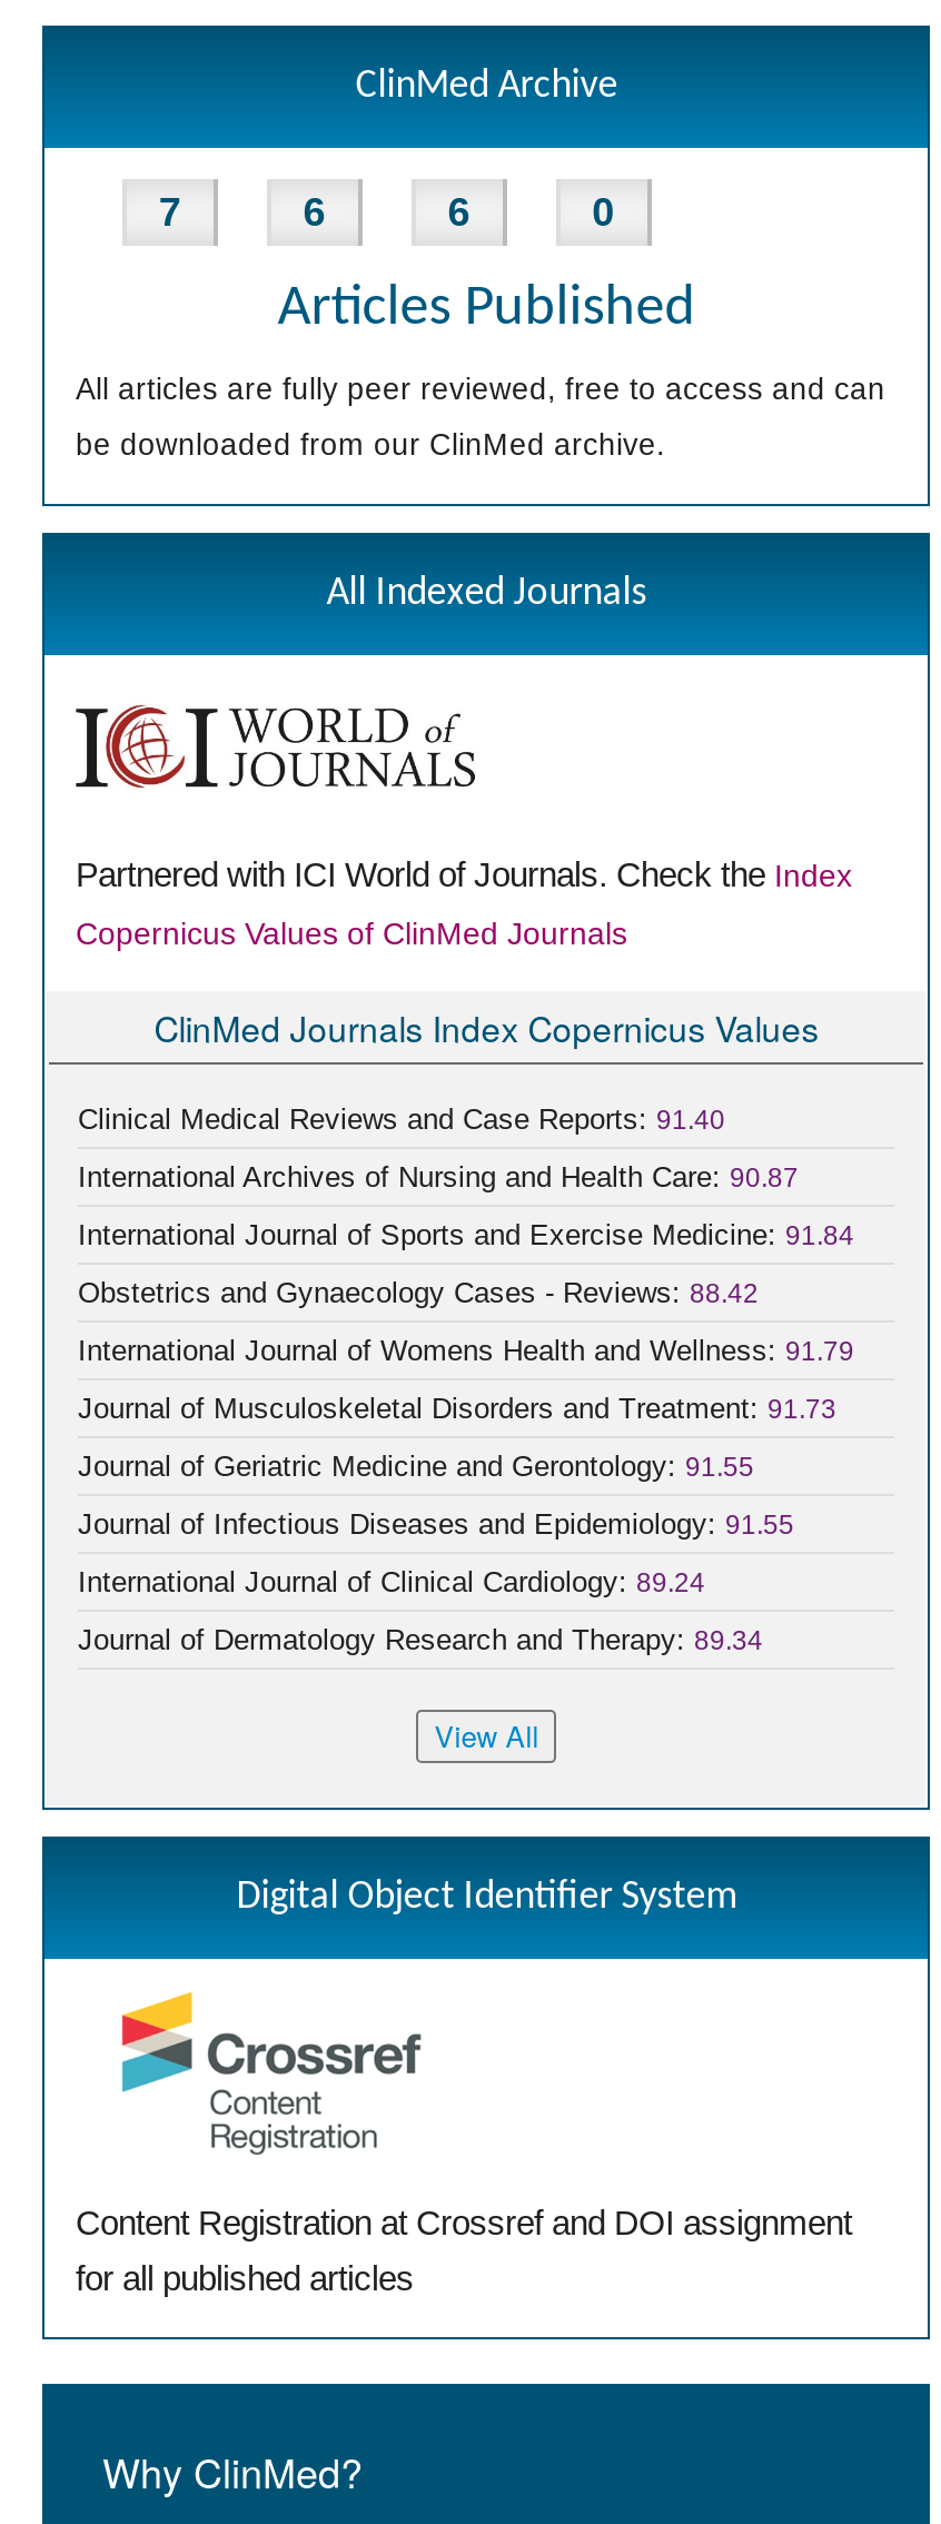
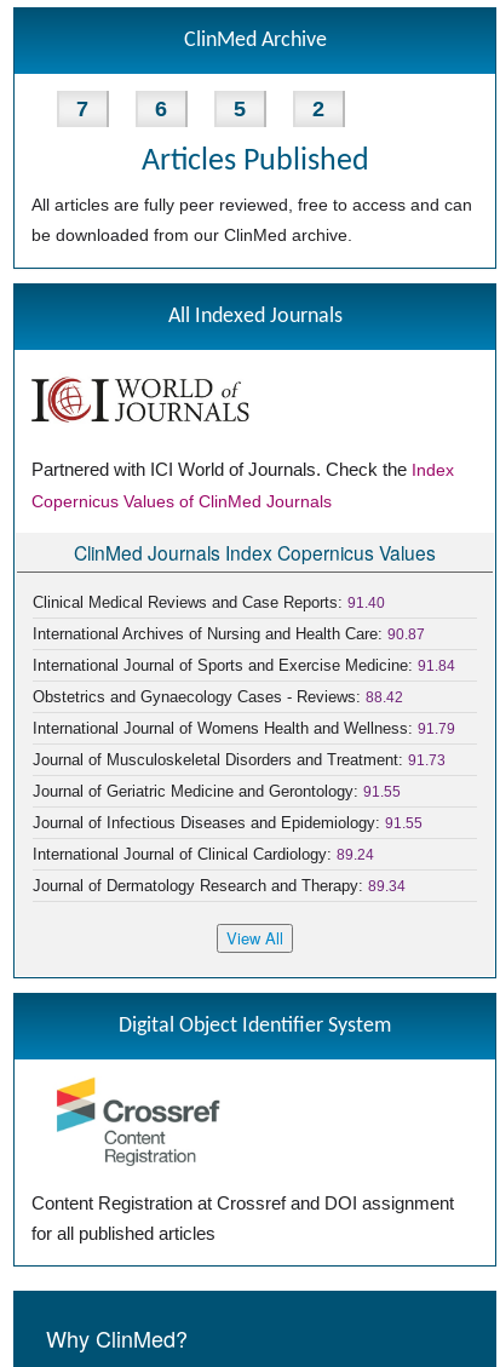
[448,190,470,234] 6 -> [234,97,246,121] 5
[592,190,614,234] 0 -> [312,97,325,121] 2

